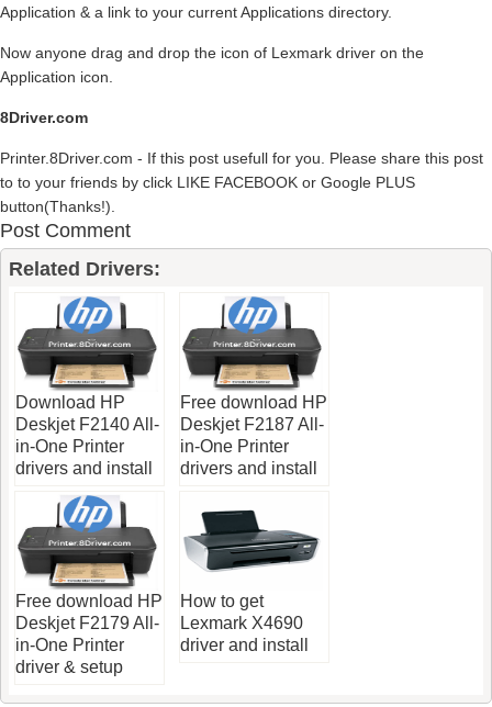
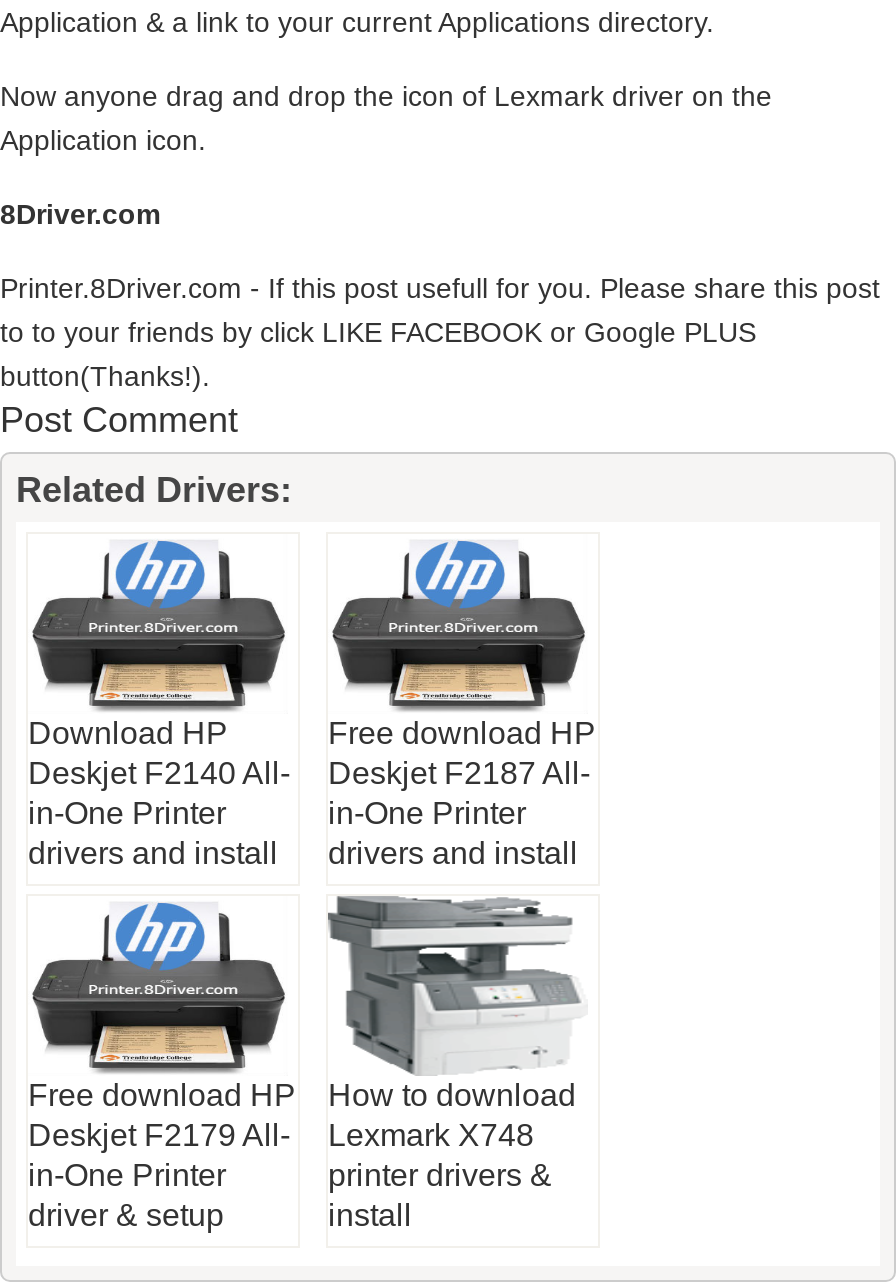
[180,492,320,654] [image] | How to get | Lexmark X4690 | driver and install -> [326,894,580,1232] [image] | How to download | Lexmark X748 | printer drivers & | install

